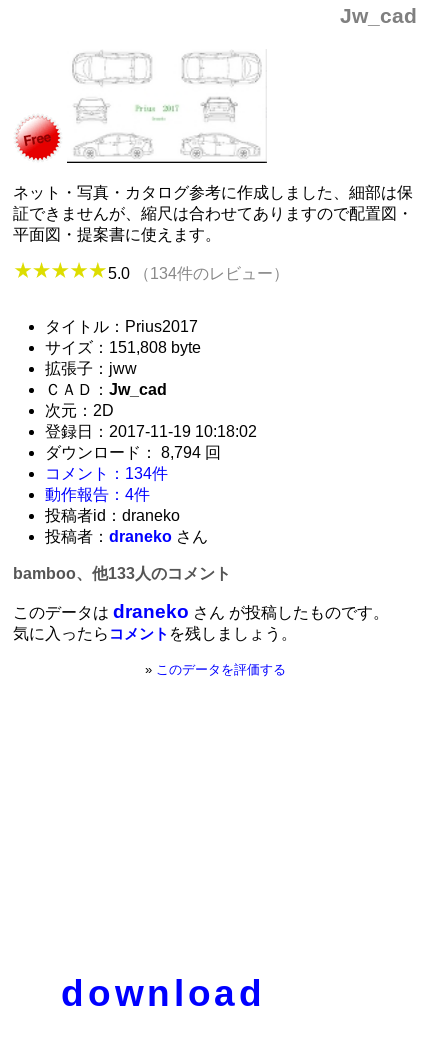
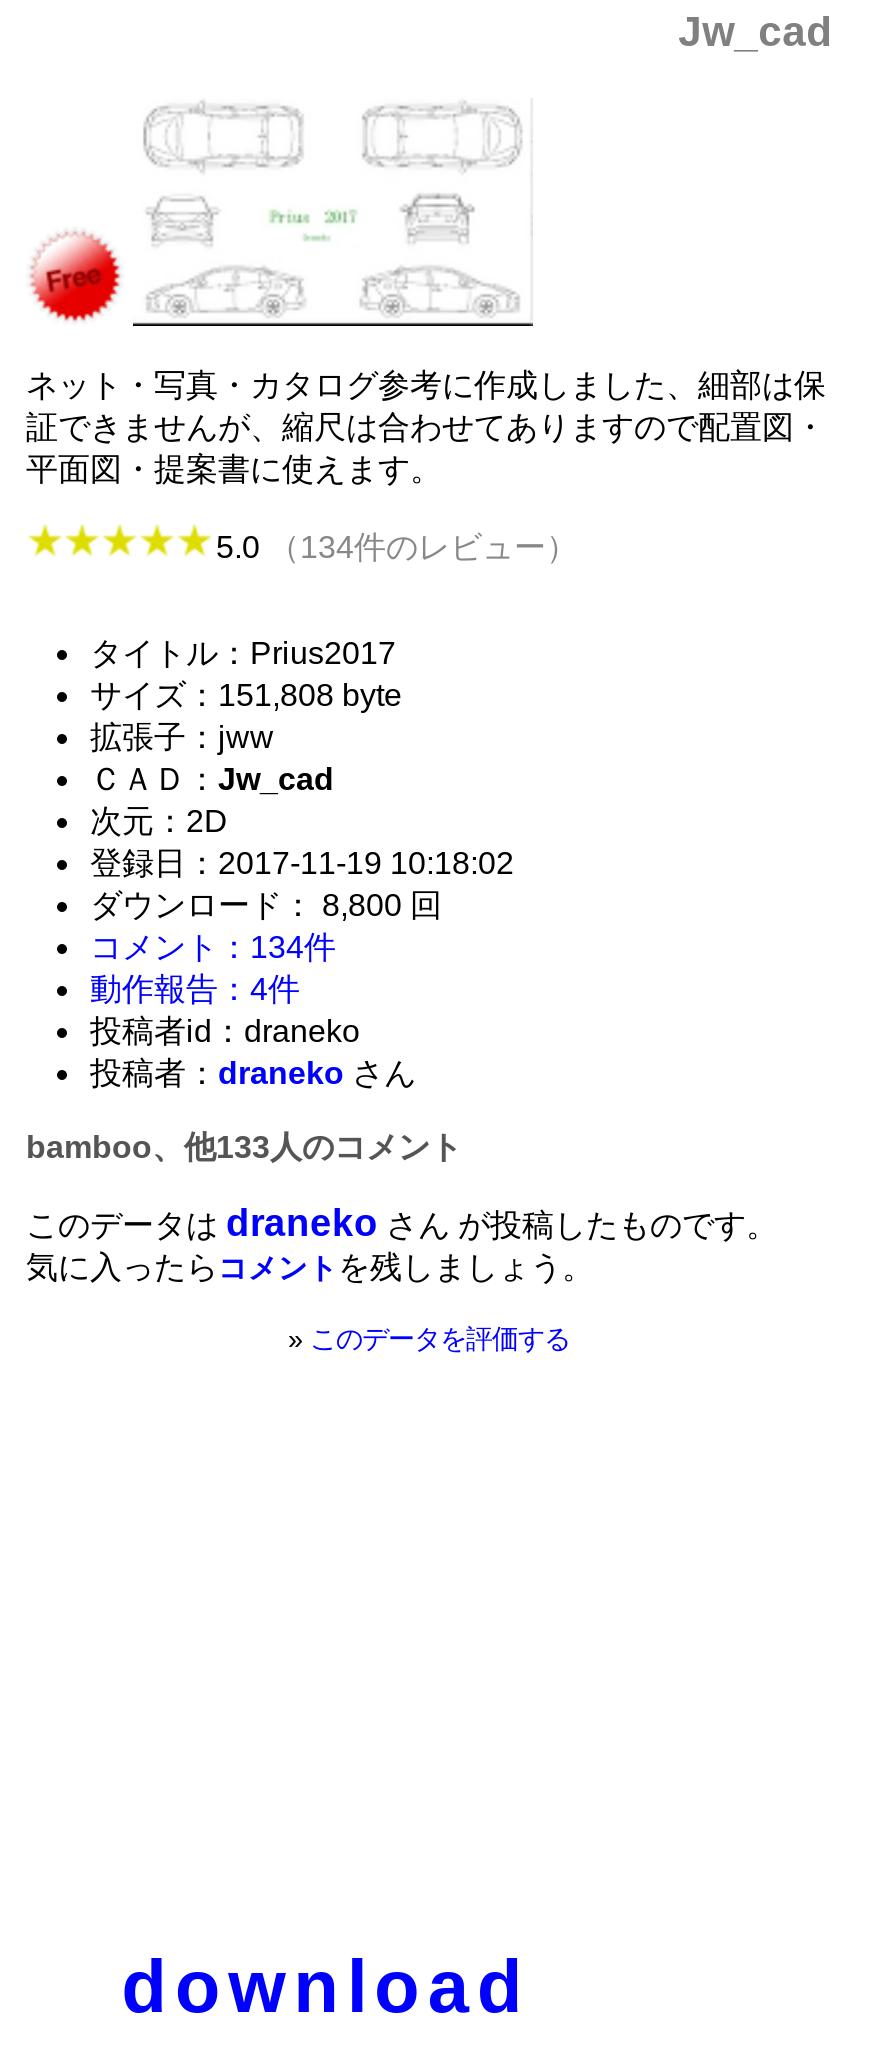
[45,444,221,461] ダウンロード： 8,794 回 -> [90,888,442,922] ダウンロード： 8,800 回

